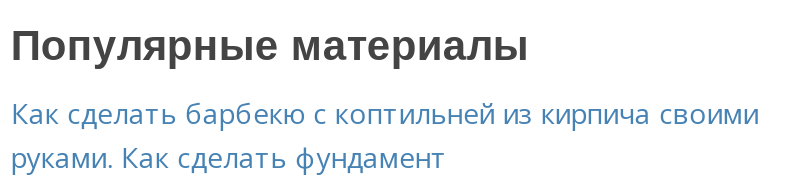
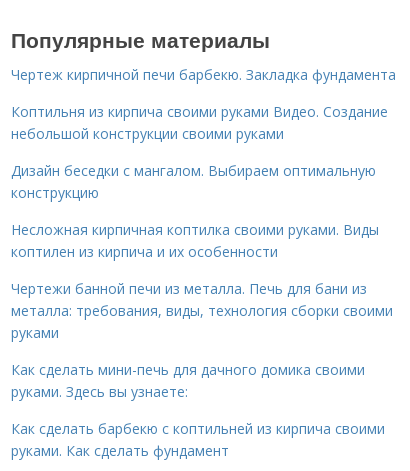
none -> [11,65,396,401] Чертеж кирпичной печи барбекю. Закладка фундамента | Коптильня из кирпича своими руками Видео. Создание | небольшой конструкции своими руками | Дизайн беседки с мангалом. Выбираем оптимальную | конструкцию | Несложная кирпичная коптилка своими руками. Виды | коптилен из кирпича и их особенности | Чертежи банной печи из металла. Печь для бани из | металла: требования, виды, технология сборки своими | руками | Как сделать мини-печь для дачного домика своими | руками. Здесь вы узнаете:

